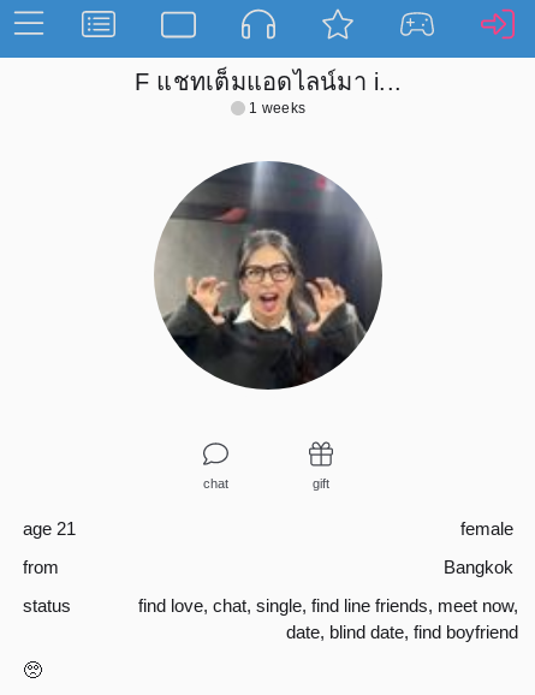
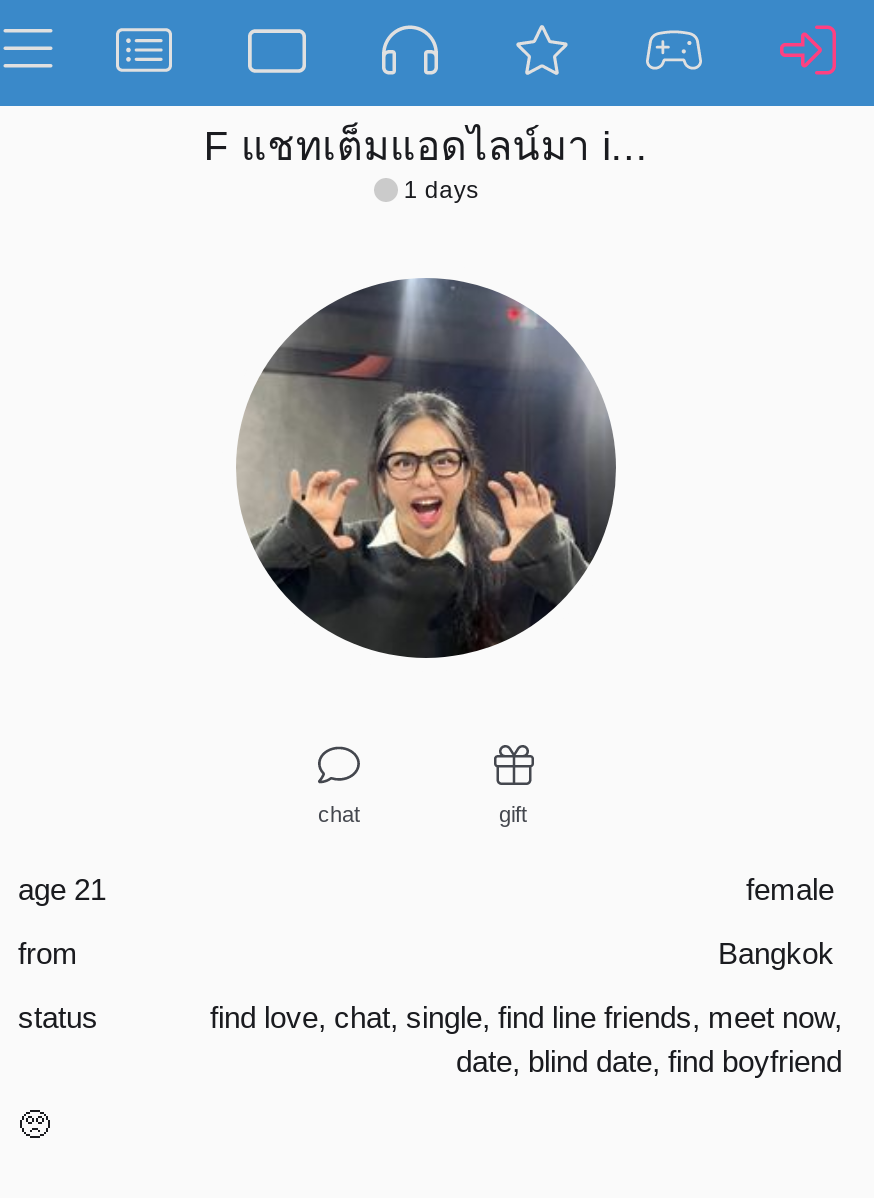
[245,99,305,116] 1 weeks -> [397,175,479,203] 1 days

